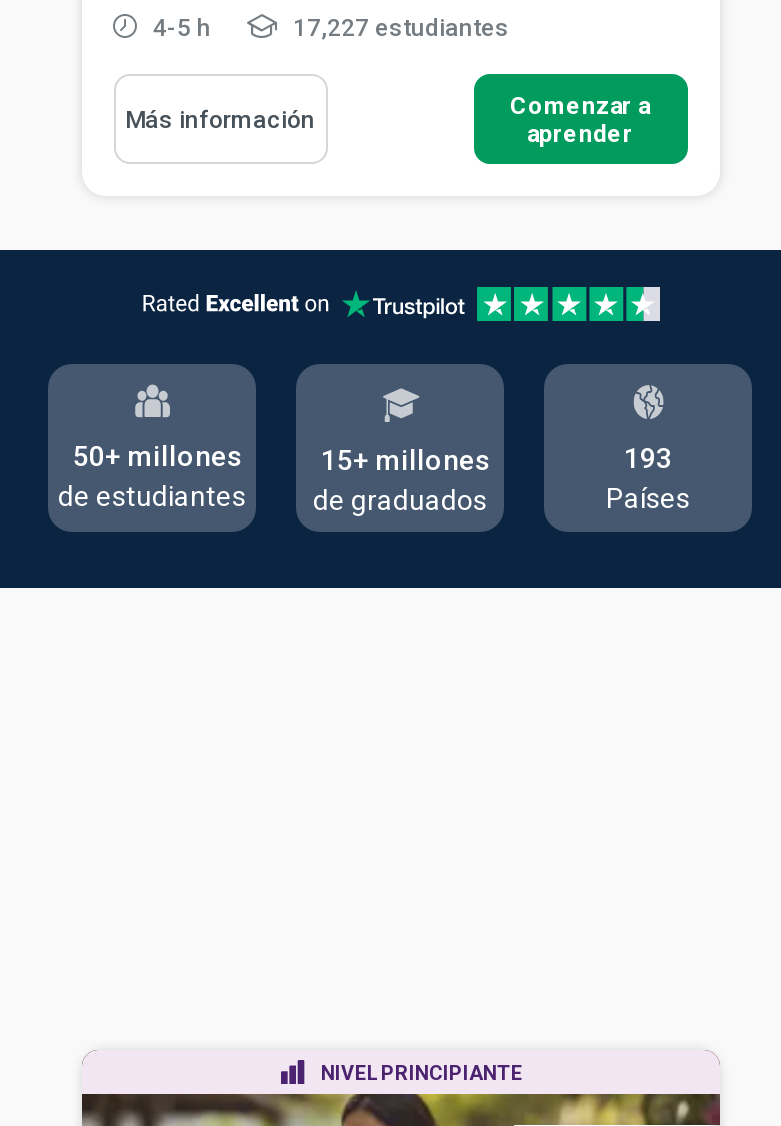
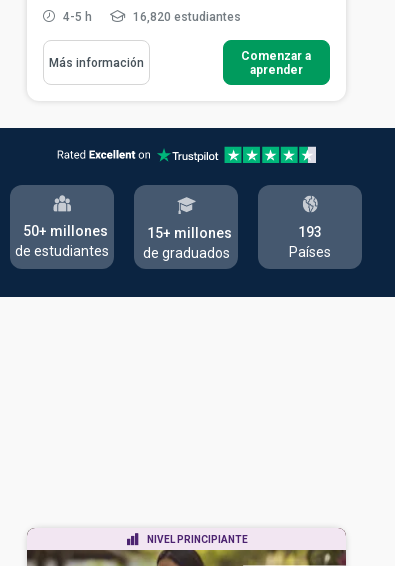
[287,14,509,42] 17,227 estudiantes -> [129,10,240,24] 16,820 estudiantes

